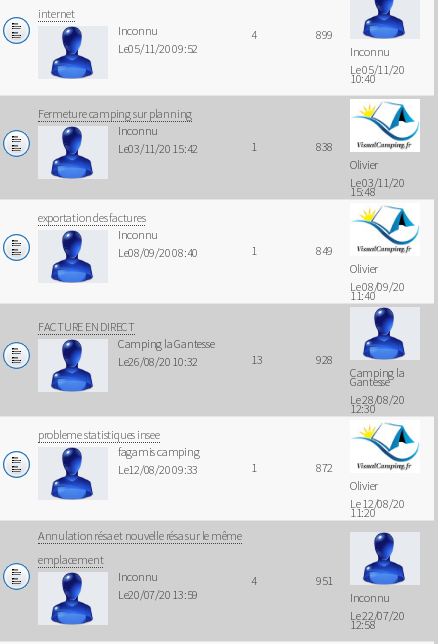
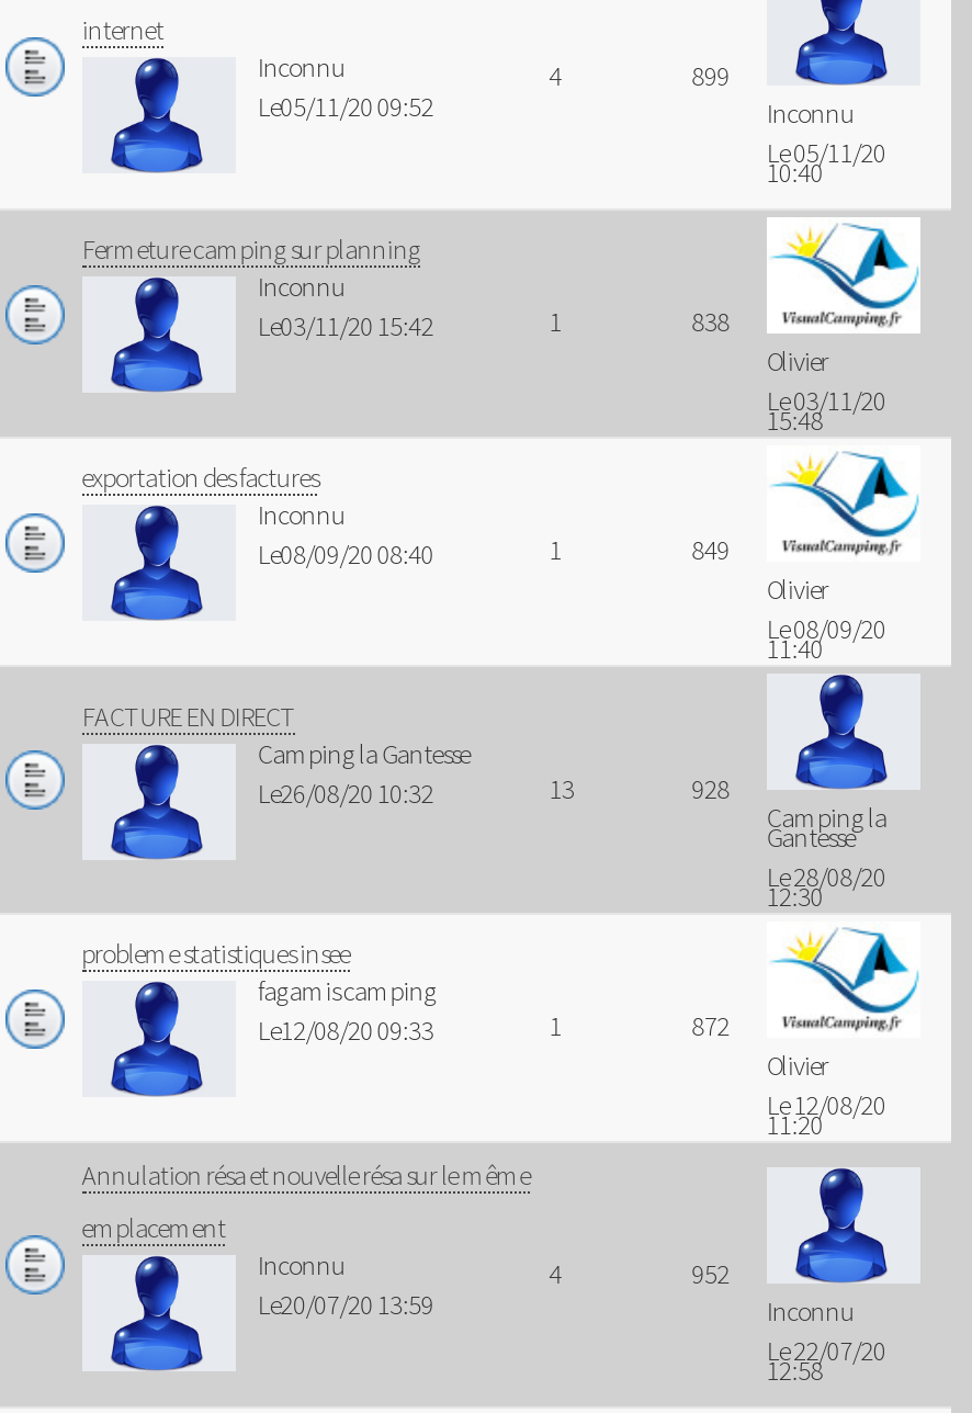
[316,573,333,588] 951 -> [692,1257,730,1290] 952

